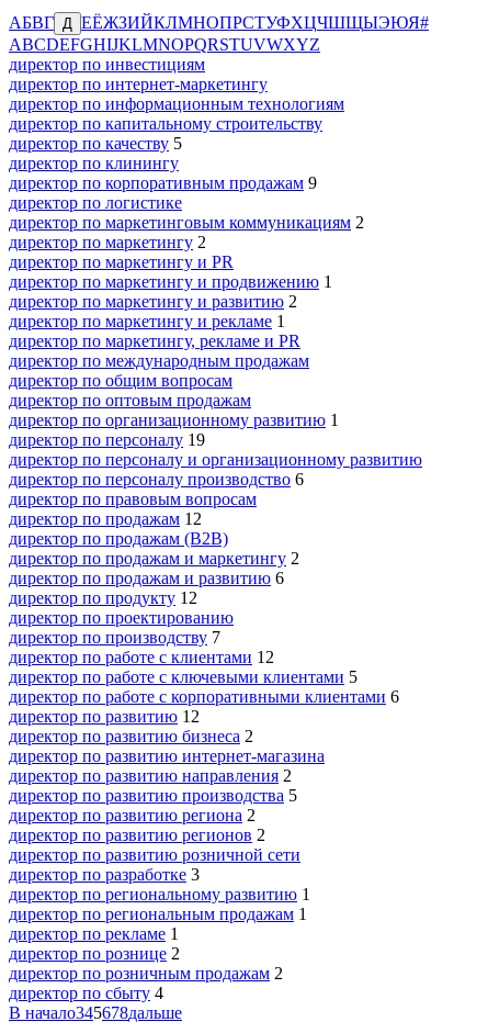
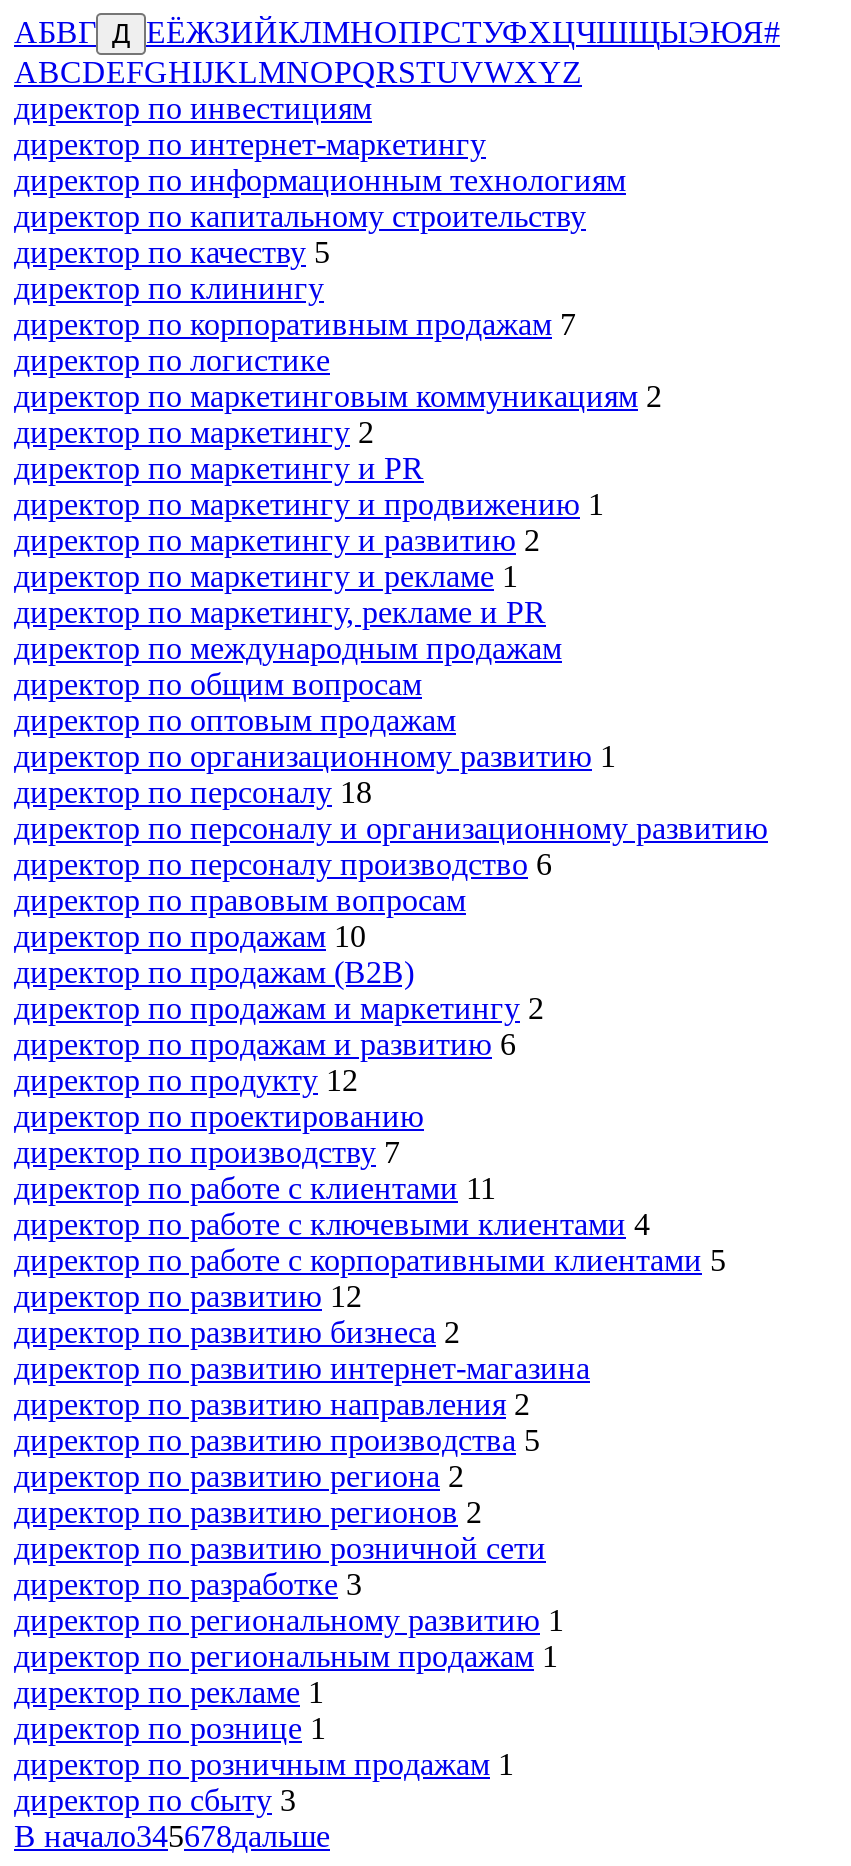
[9,173,317,192] директор по корпоративным продажам 9 -> [14,307,576,341] директор по корпоративным продажам 7
[9,430,205,449] директор по персоналу 19 -> [14,775,372,809] директор по персоналу 18
[9,509,202,528] директор по продажам 12 -> [14,919,366,953] директор по продажам 10
[9,648,274,666] директор по работе с клиентами 12 -> [14,1171,496,1205] директор по работе с клиентами 11
[9,667,358,686] директор по работе с ключевыми клиентами 5 -> [14,1207,650,1241] директор по работе с ключевыми клиентами 4
[9,687,399,706] директор по работе с корпоративными клиентами 6 -> [14,1243,726,1277] директор по работе с корпоративными клиентами 5
[9,944,180,963] директор по рознице 2 -> [14,1711,326,1745] директор по рознице 1
[9,964,283,982] директор по розничным продажам 2 -> [14,1747,514,1781] директор по розничным продажам 1
[9,983,163,1002] директор по сбыту 4 -> [14,1783,296,1817] директор по сбыту 3

